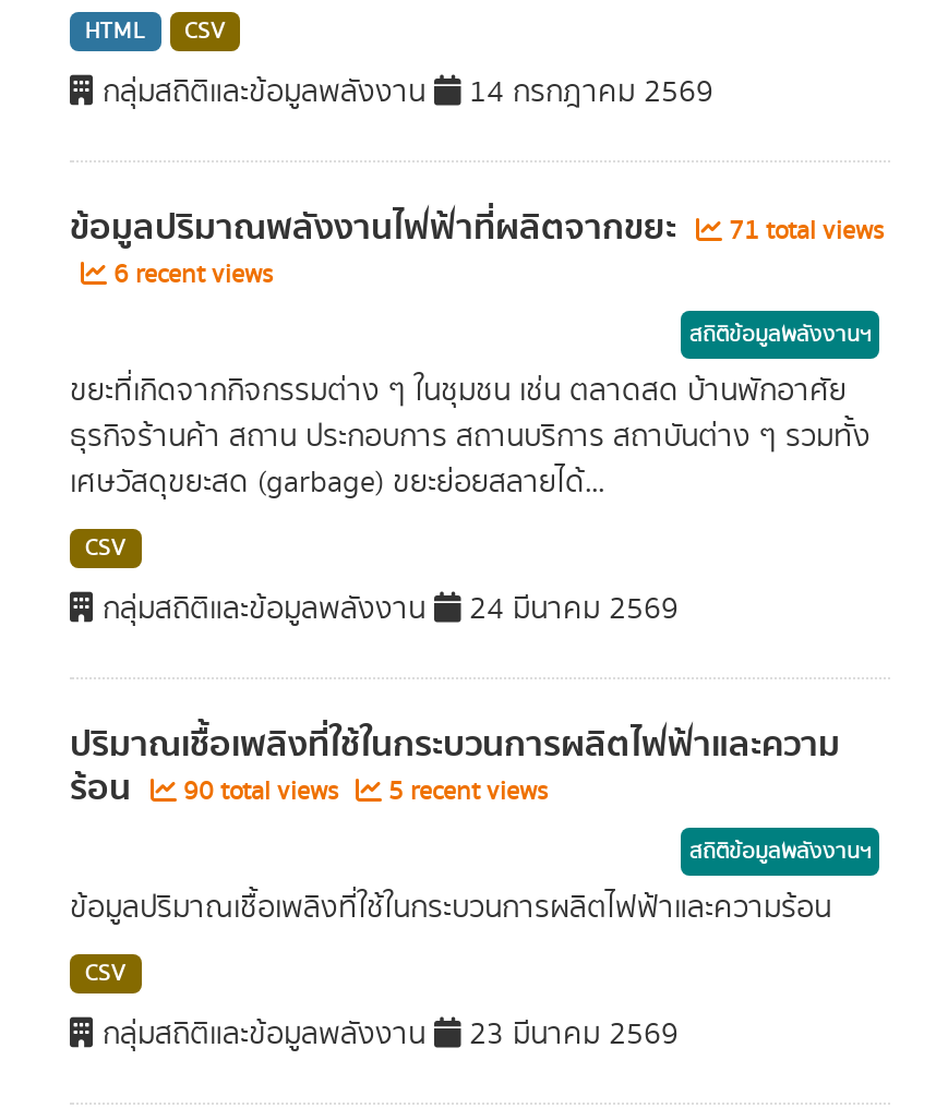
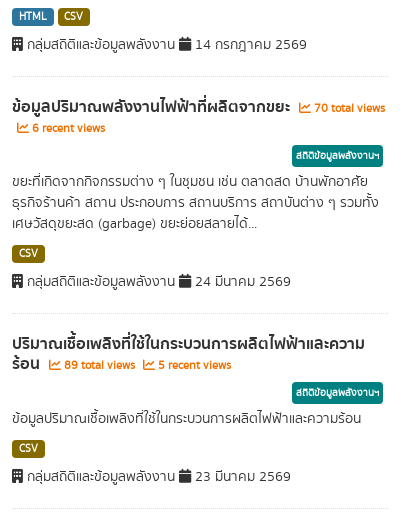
[70,200,884,256] ข้อมูลปริมาณพลังงานไฟฟ้าที่ผลิตจากขยะ 71 total views -> [12,94,385,120] ข้อมูลปริมาณพลังงานไฟฟ้าที่ผลิตจากขยะ 70 total views
[70,760,548,817] ร้อน 90 total views 5 recent views -> [12,351,231,377] ร้อน 89 total views 5 recent views

